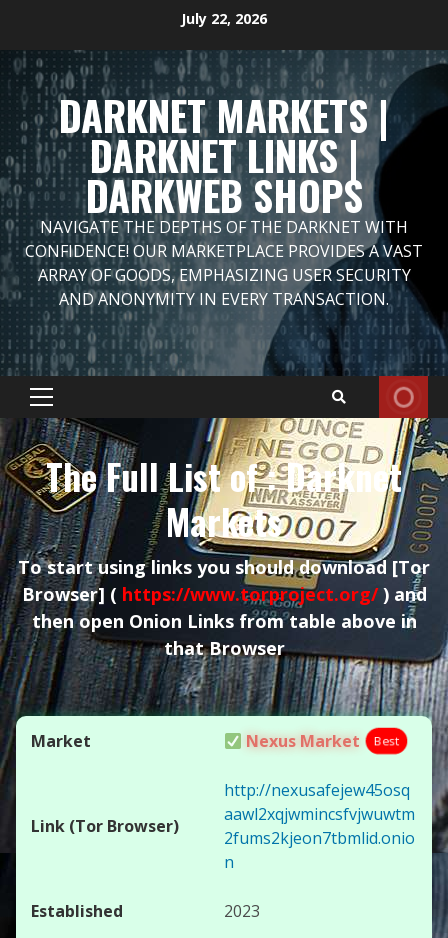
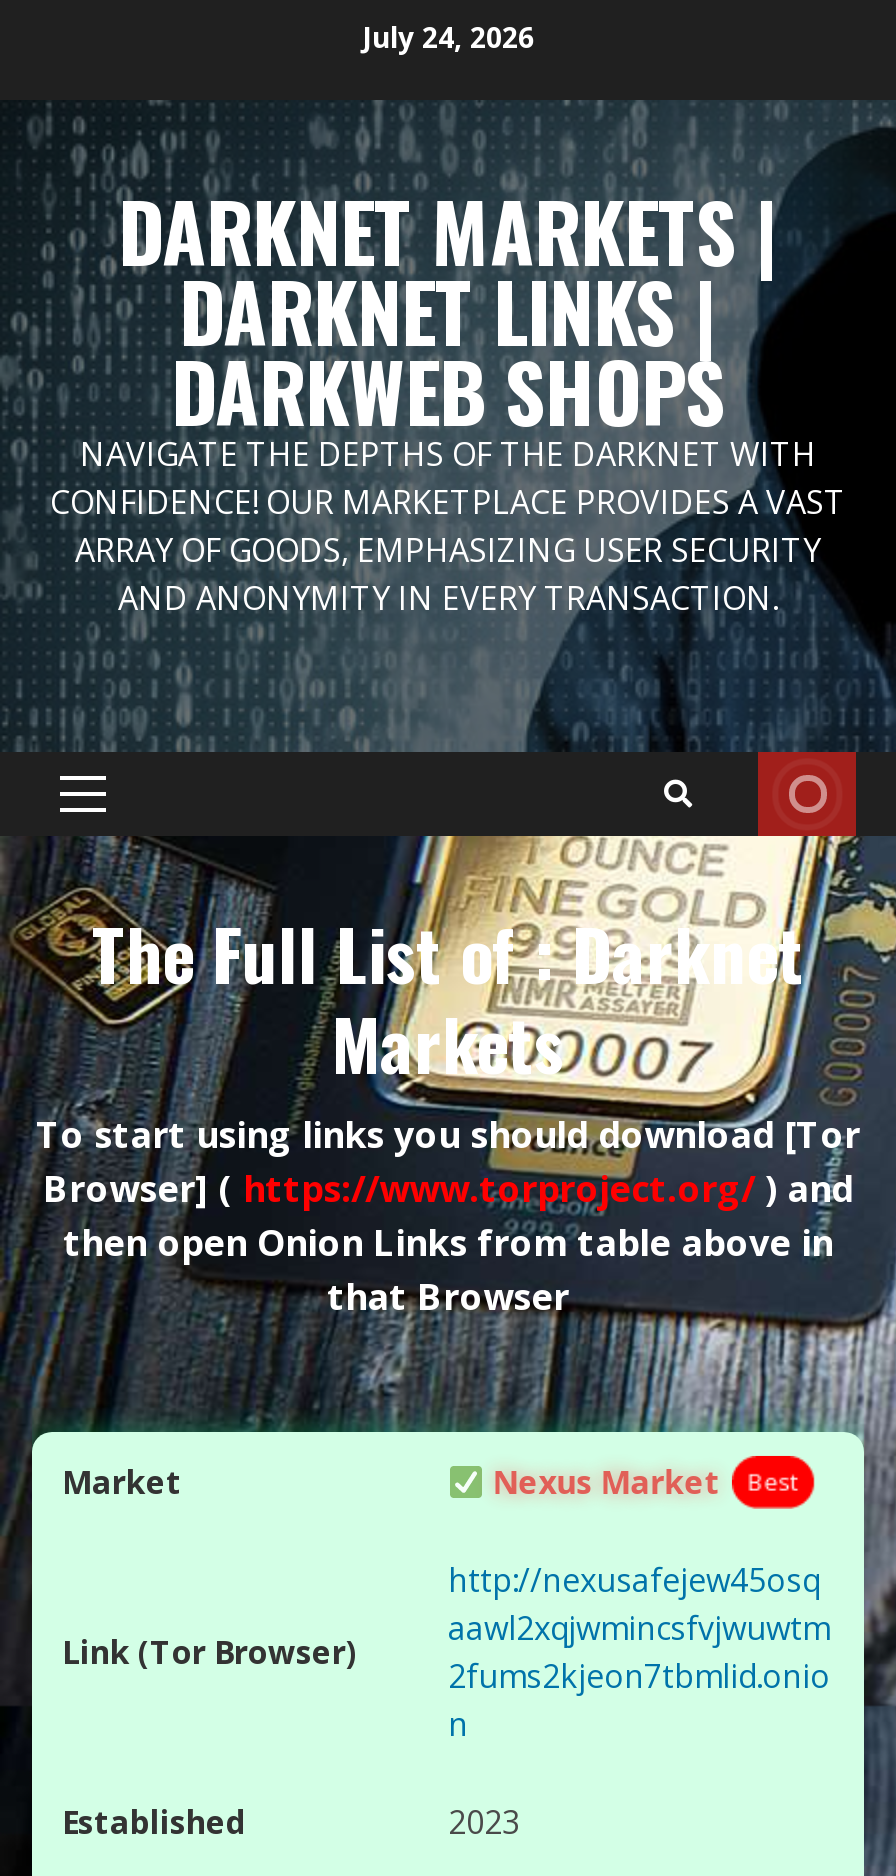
[181,8,267,27] July 22, 2026 -> [362,17,534,55] July 24, 2026

